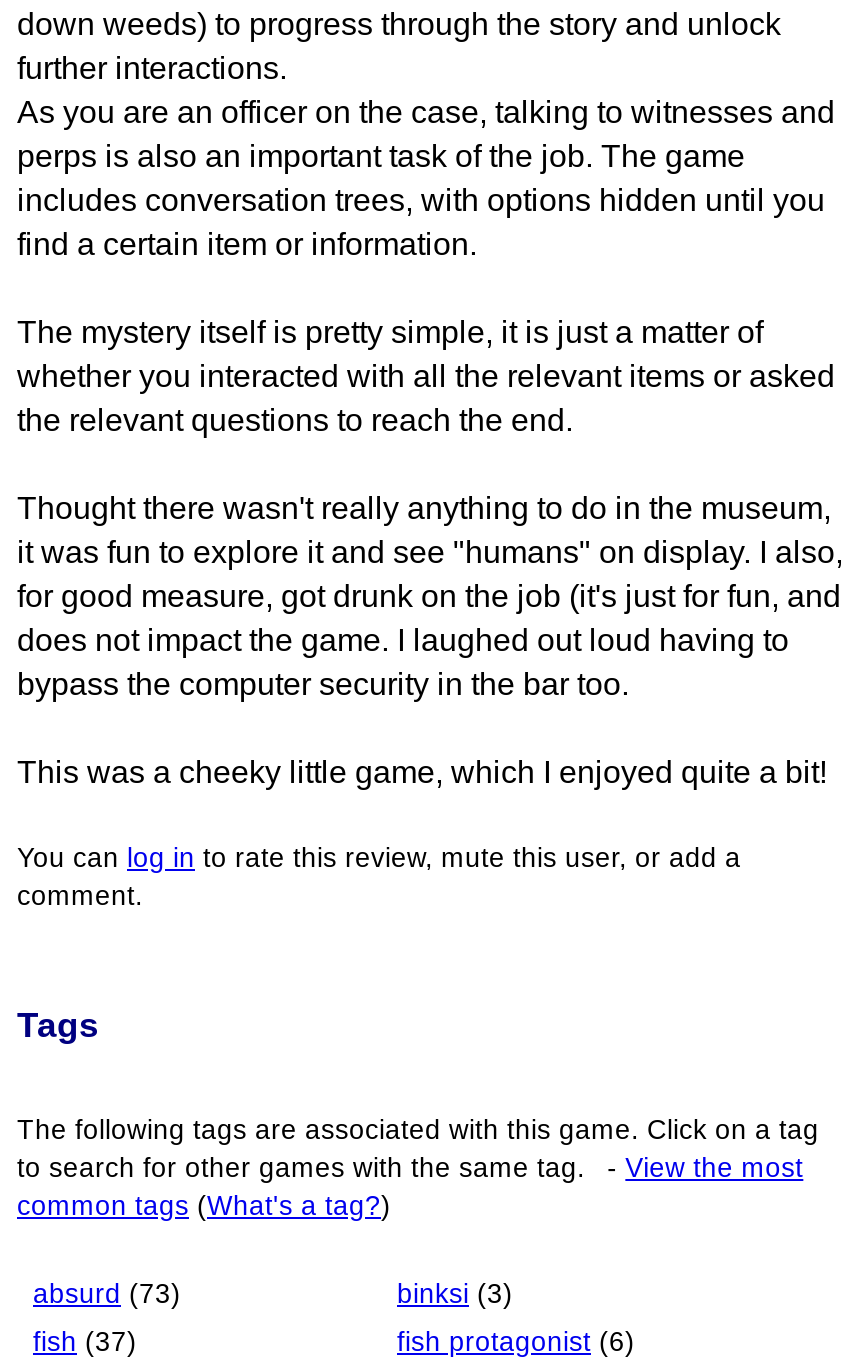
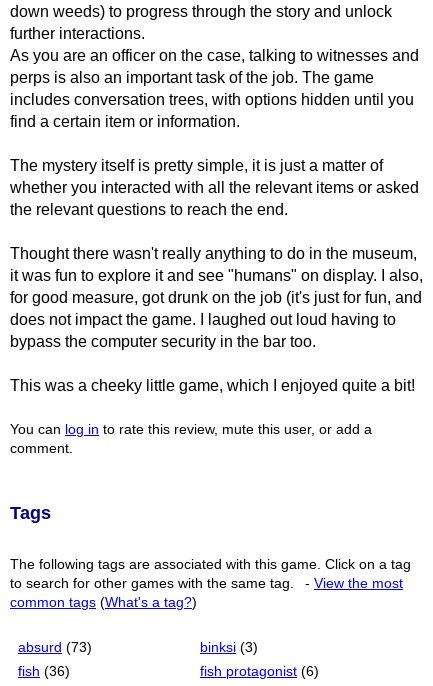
[33,1328,137,1358] fish (37) -> [18,664,70,679] fish (36)

